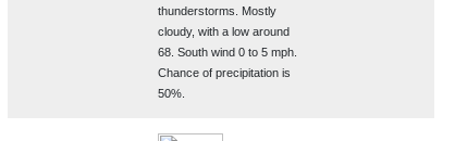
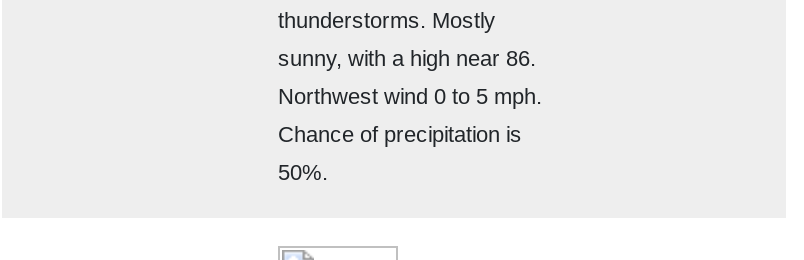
[158,25,290,38] cloudy, with a low around -> [278,46,536,70] sunny, with a high near 86.
[158,46,297,59] 68. South wind 0 to 5 mph. -> [278,84,542,108] Northwest wind 0 to 5 mph.

